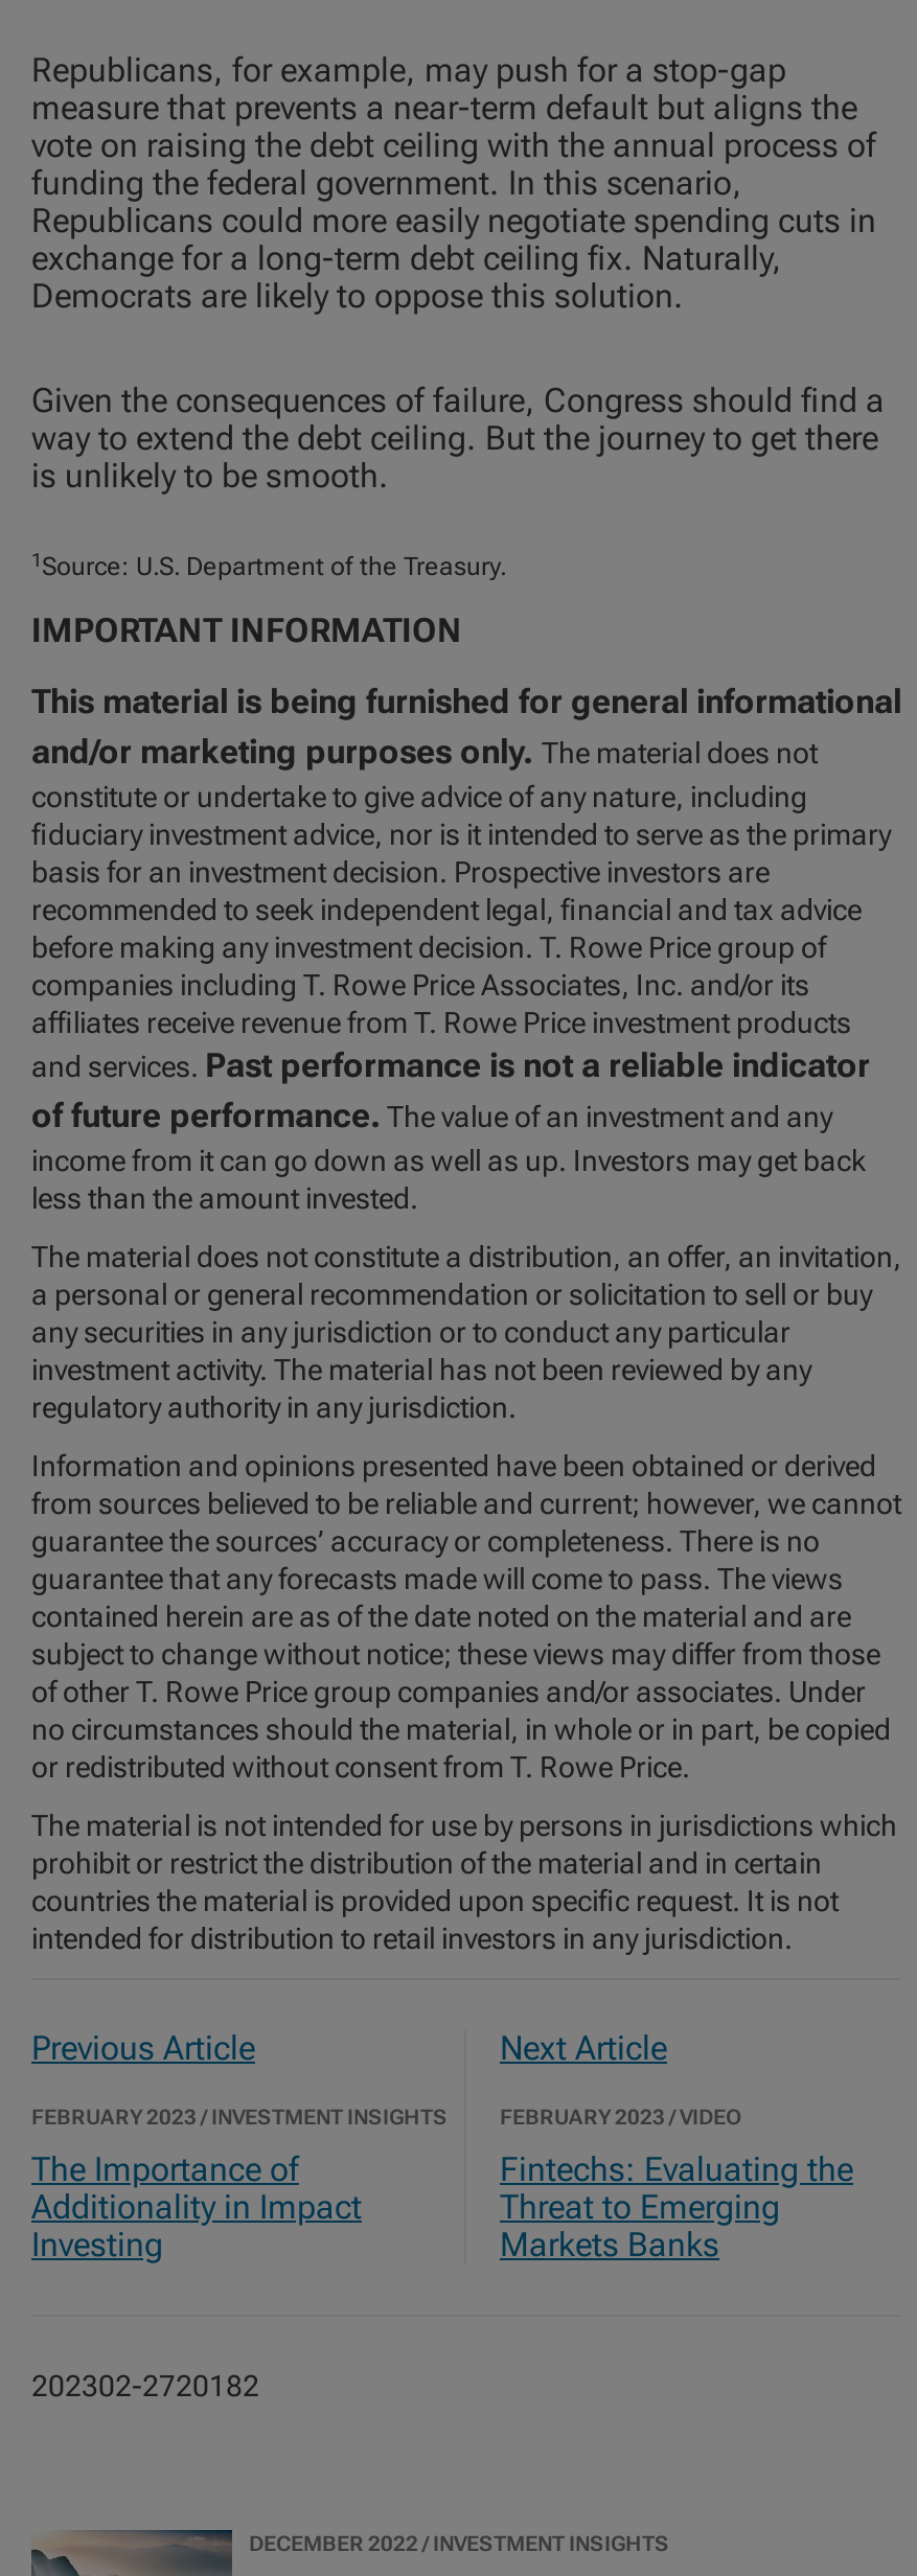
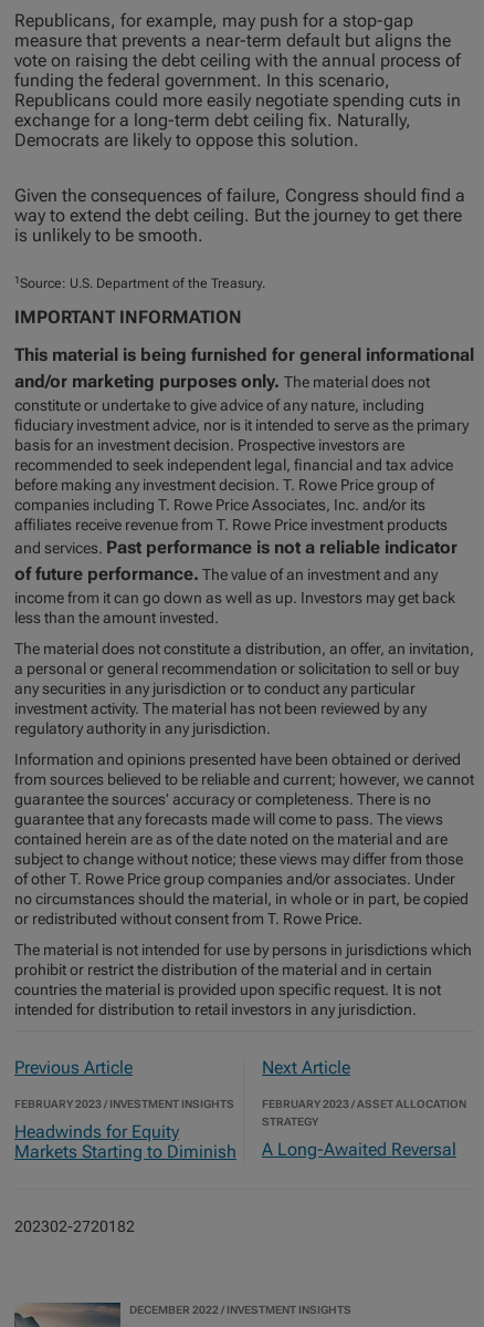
[500,2106,853,2265] FEBRUARY 2023 / VIDEO | Fintechs: Evaluating the | Threat to Emerging | Markets Banks -> [262,1098,466,1160] FEBRUARY 2023 / ASSET ALLOCATION | STRATEGY | A Long-Awaited Reversal
[31,2150,362,2265] The Importance of | Additionality in Impact | Investing -> [14,1121,236,1162] Headwinds for Equity | Markets Starting to Diminish

